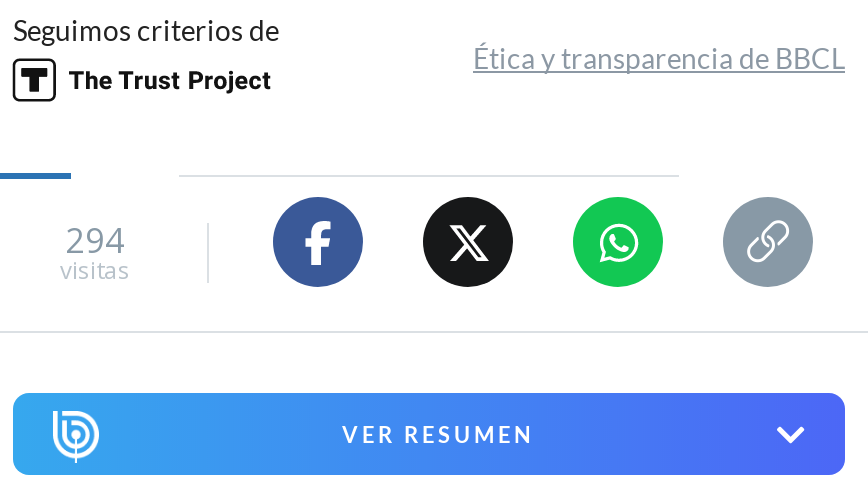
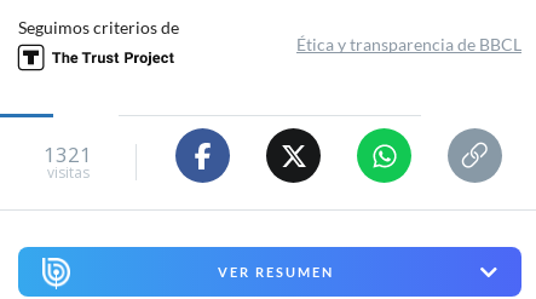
[65,217,125,263] 294 -> [44,140,92,168] 1321

